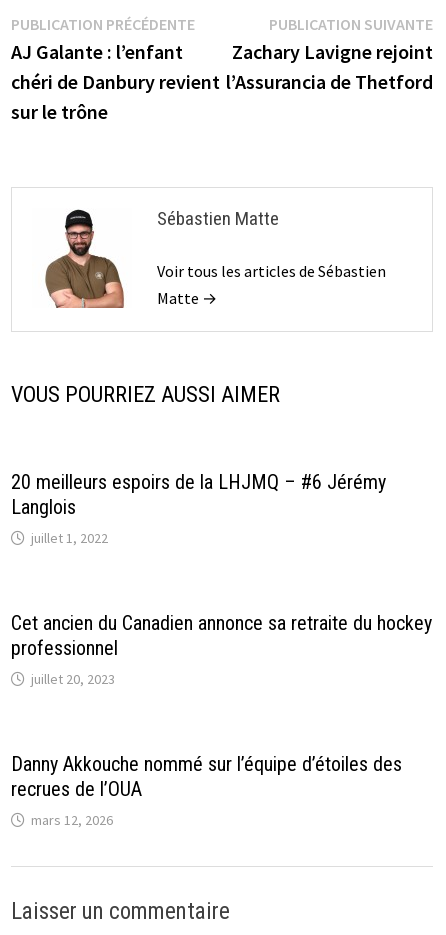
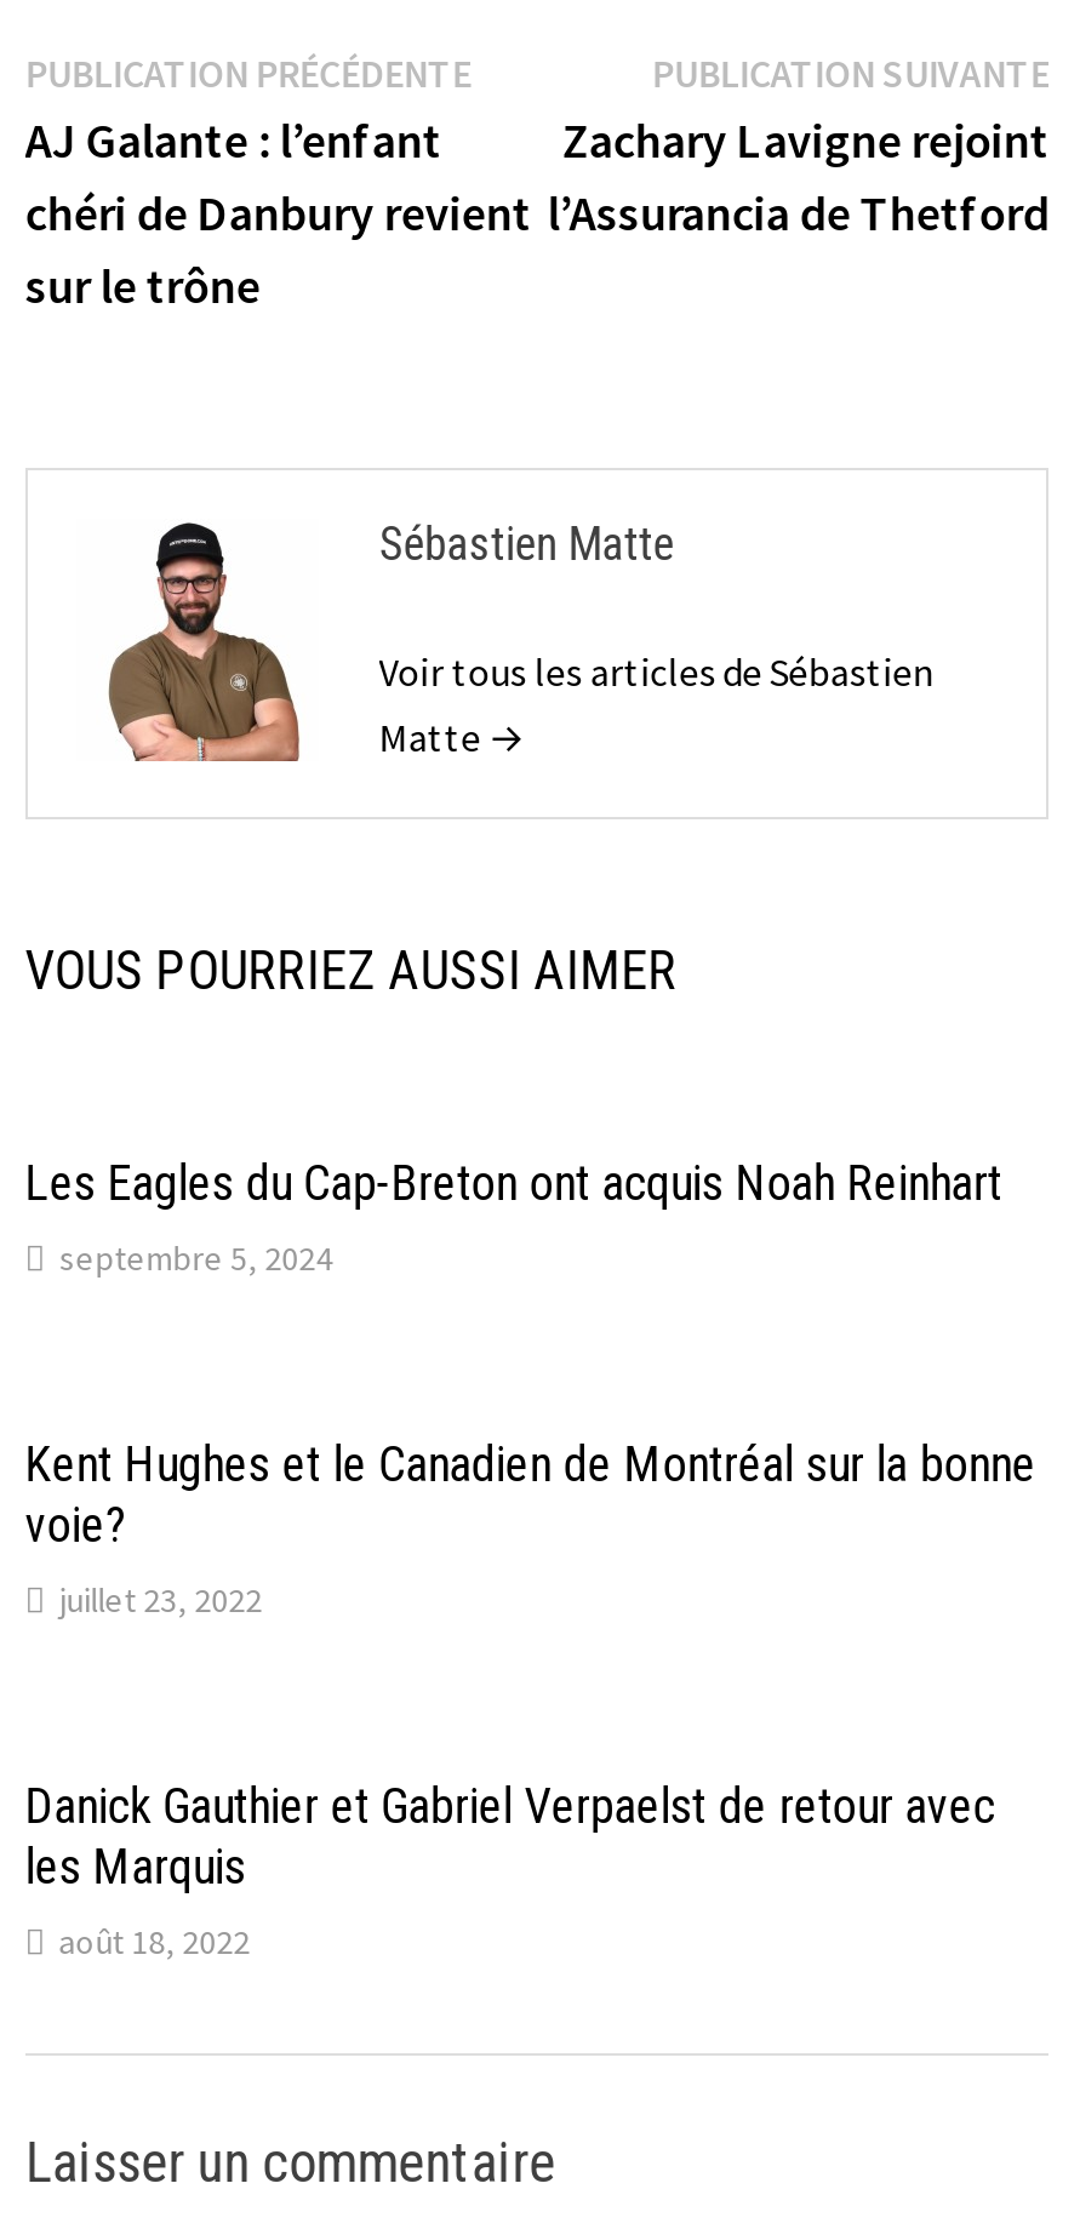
[11,470,386,547] 20 meilleurs espoirs de la LHJMQ – #6 Jérémy | Langlois | juillet 1, 2022 -> [25,1155,1002,1281] Les Eagles du Cap-Breton ont acquis Noah Reinhart | septembre 5, 2024
[11,611,432,688] Cet ancien du Canadien annonce sa retraite du hockey | professionnel | juillet 20, 2023 -> [25,1436,1036,1622] Kent Hughes et le Canadien de Montréal sur la bonne | voie? | juillet 23, 2022
[11,752,402,829] Danny Akkouche nommé sur l’équipe d’étoiles des | recrues de l’OUA | mars 12, 2026 -> [25,1778,995,1964] Danick Gauthier et Gabriel Verpaelst de retour avec | les Marquis | août 18, 2022

